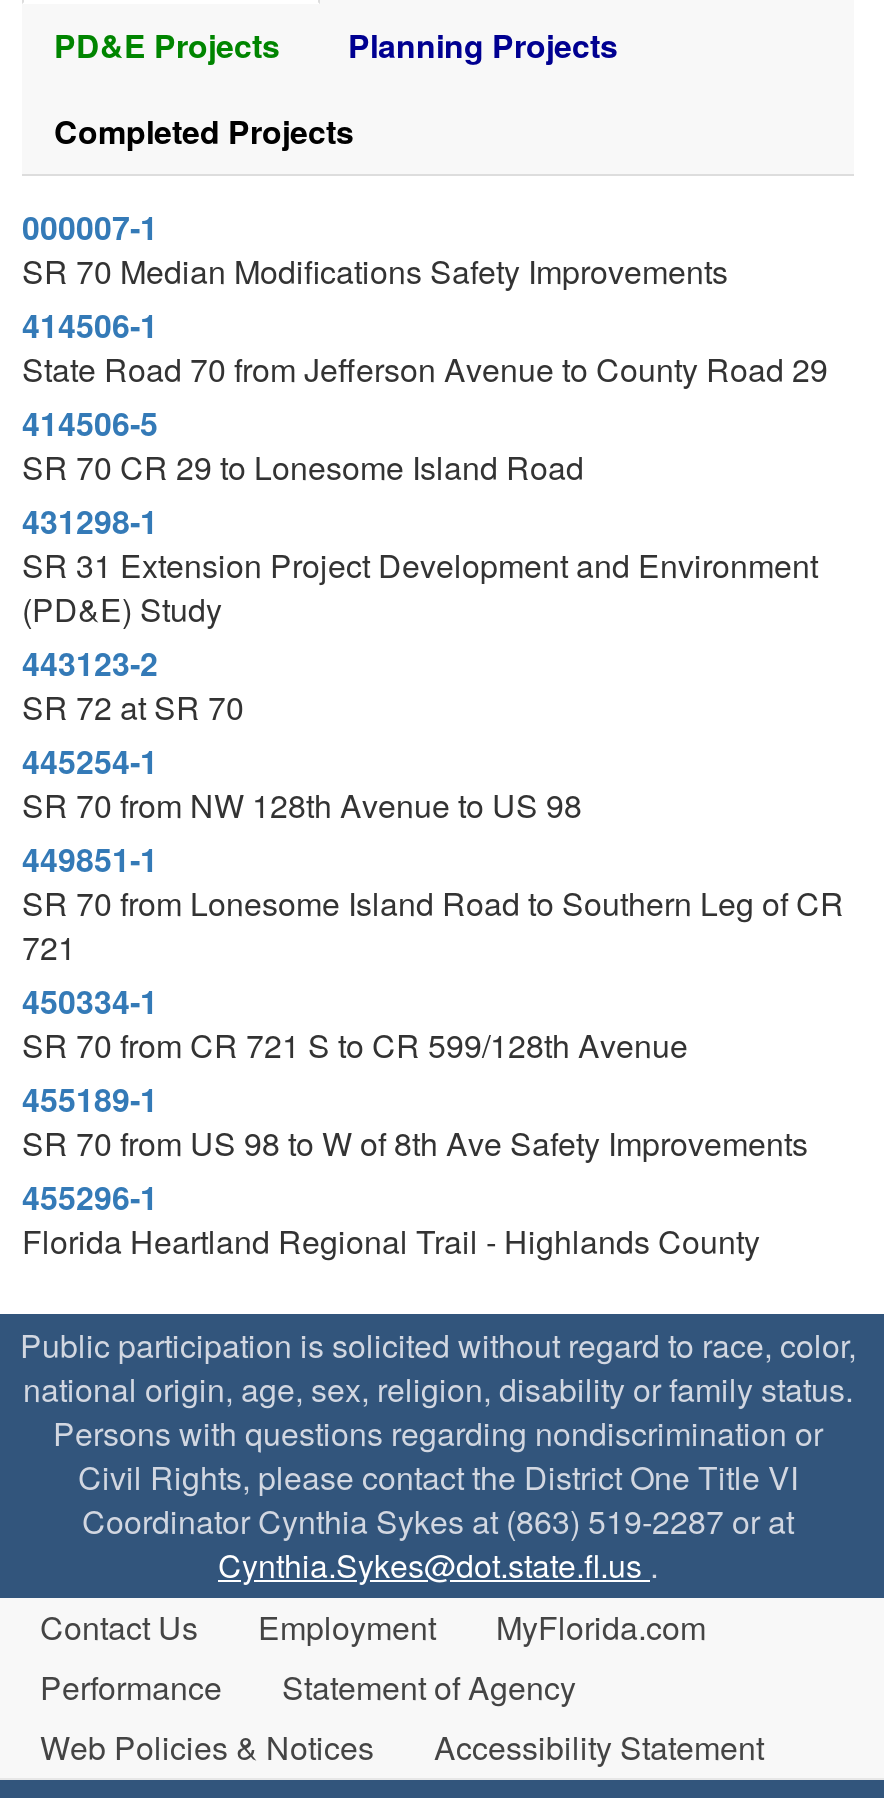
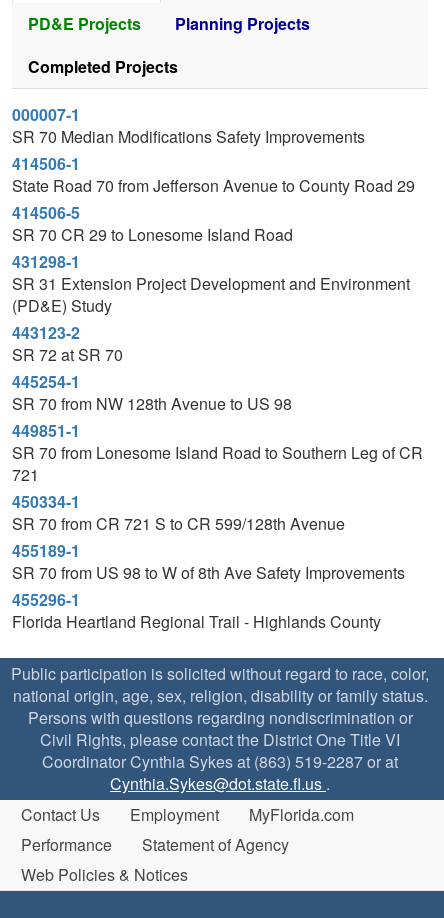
[434,1723,764,1769] Accessibility Statement -> none

